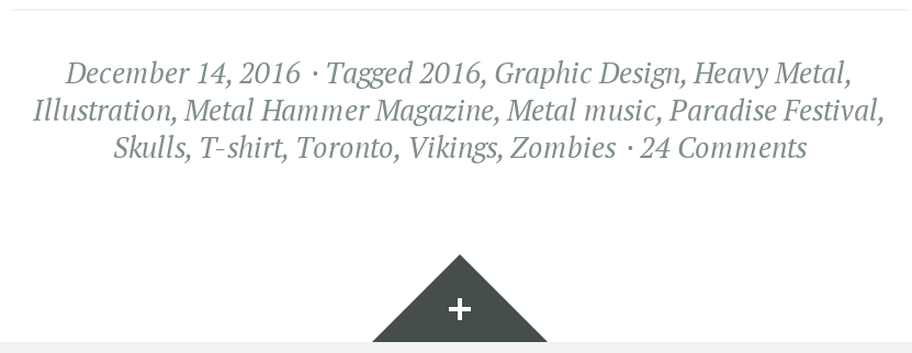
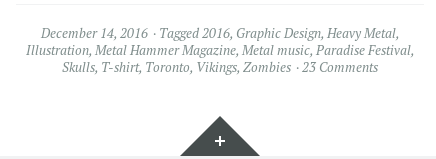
[113,127,807,166] Skulls, T-shirt, Toronto, Vikings, Zombies 24 Comments -> [62,58,378,76] Skulls, T-shirt, Toronto, Vikings, Zombies 23 Comments

